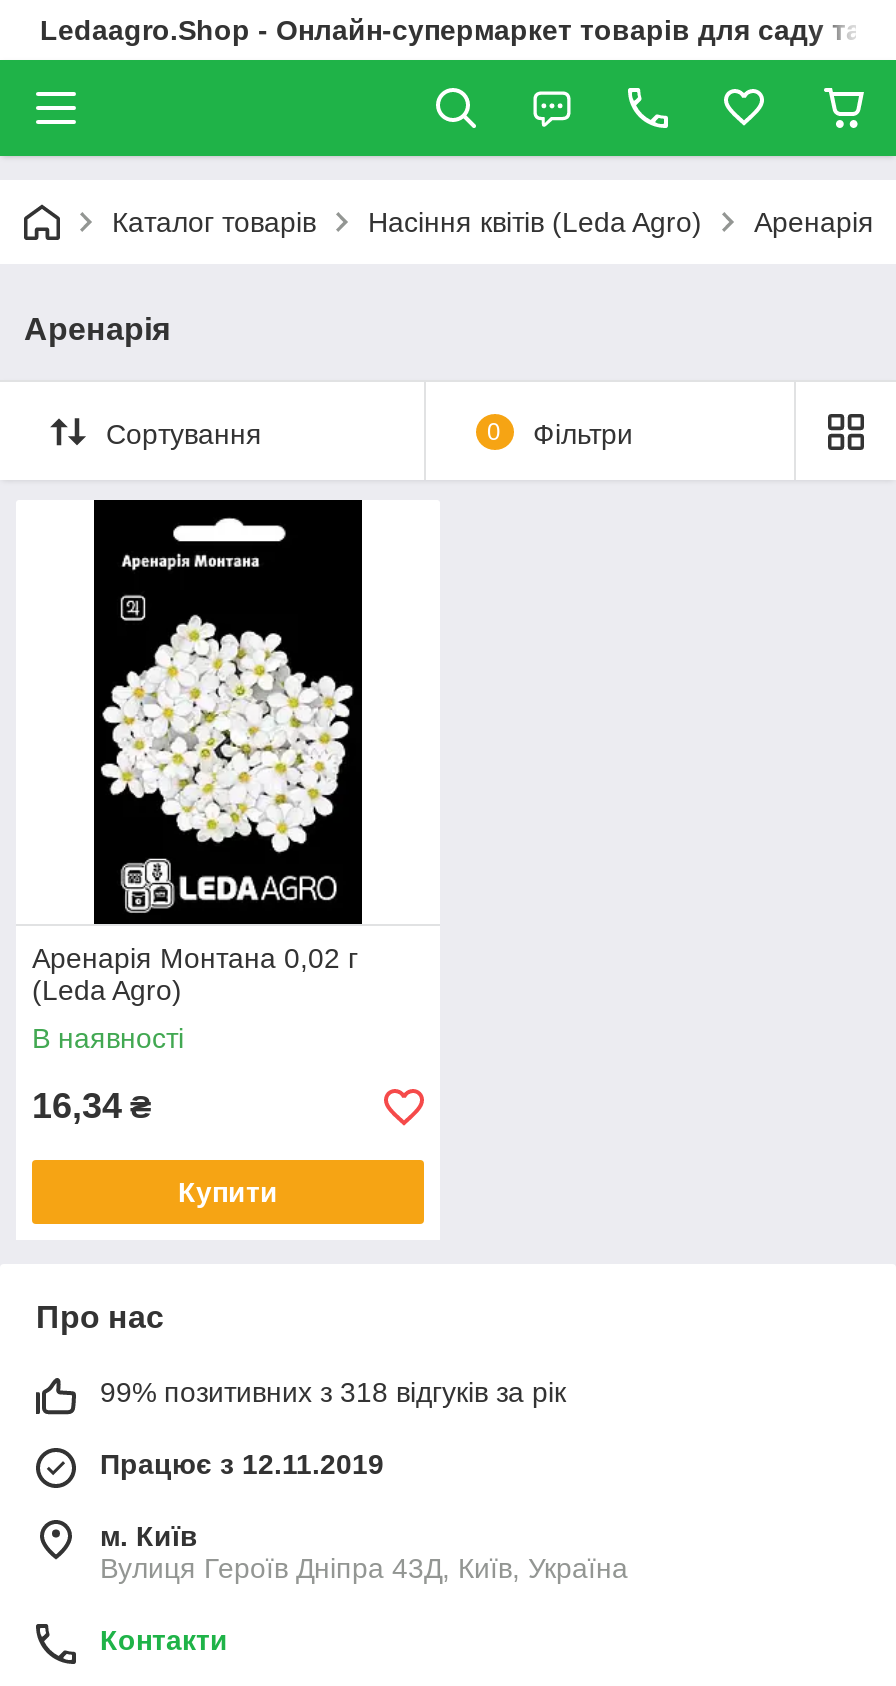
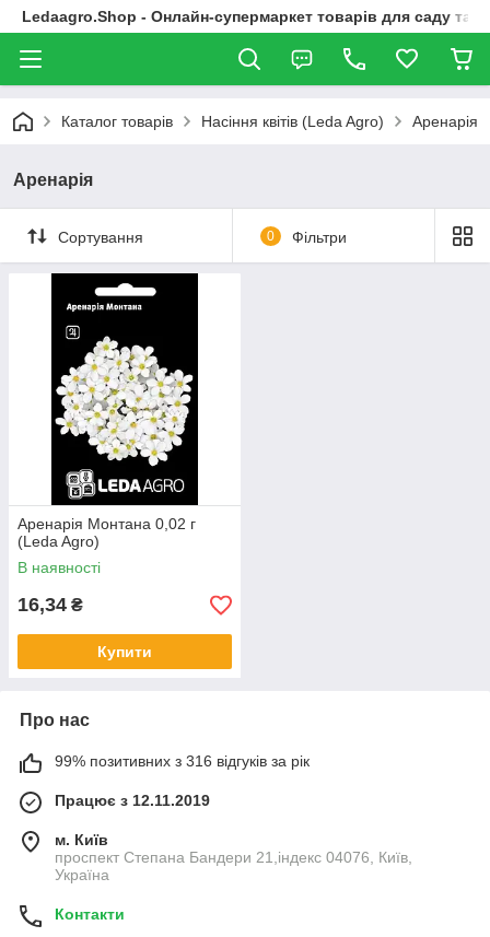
[100,1376,566,1408] 99% позитивних з 318 відгуків за рік -> [55,752,310,770] 99% позитивних з 316 відгуків за рік
[100,1552,628,1584] Вулиця Героїв Дніпра 43Д, Київ, Україна -> [55,848,412,883] проспект Степана Бандери 21,індекс 04076, Київ, | Україна

